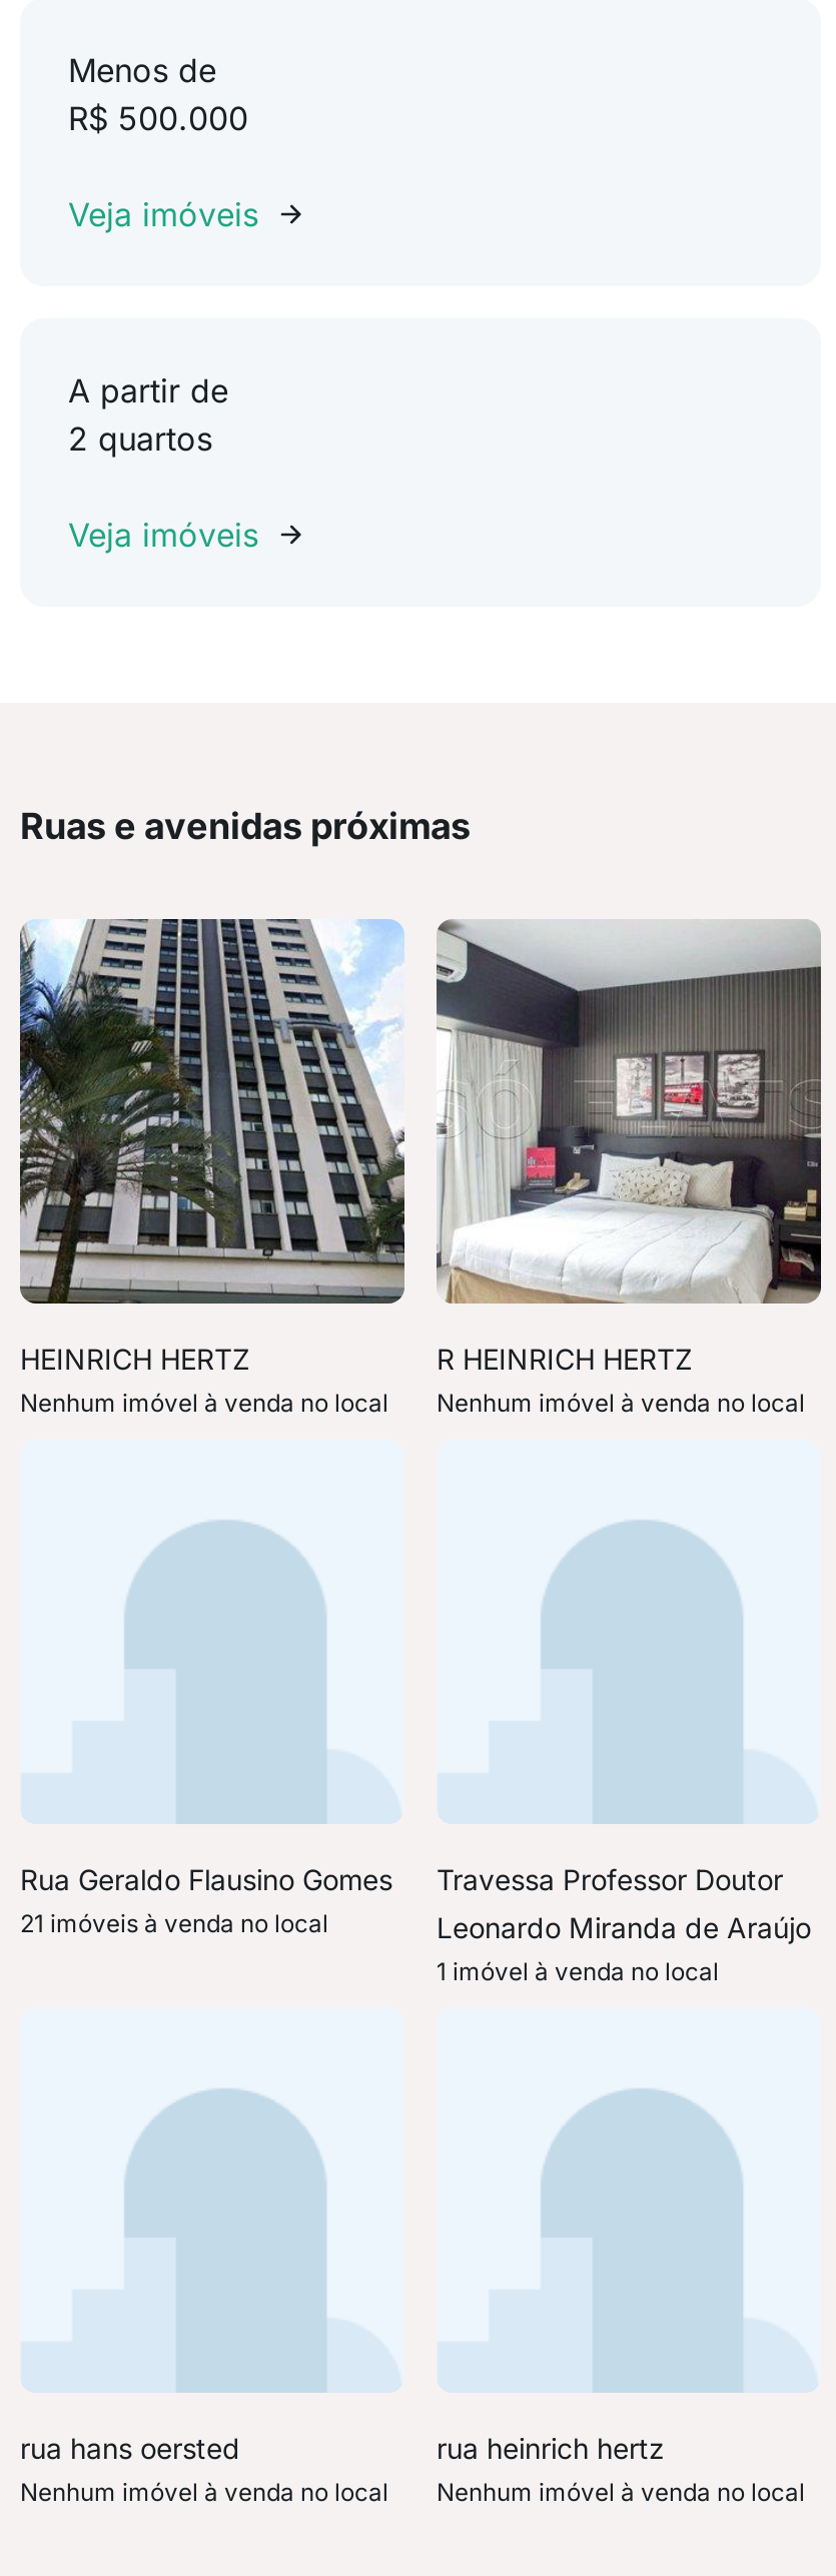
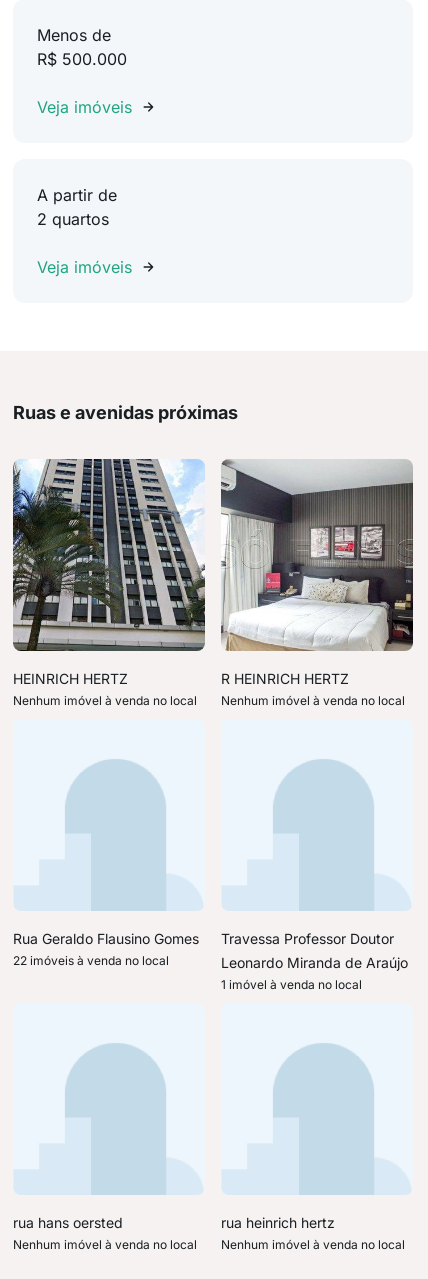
[20,1908,328,1938] 21 imóveis à venda no local -> [13,953,169,968] 22 imóveis à venda no local

